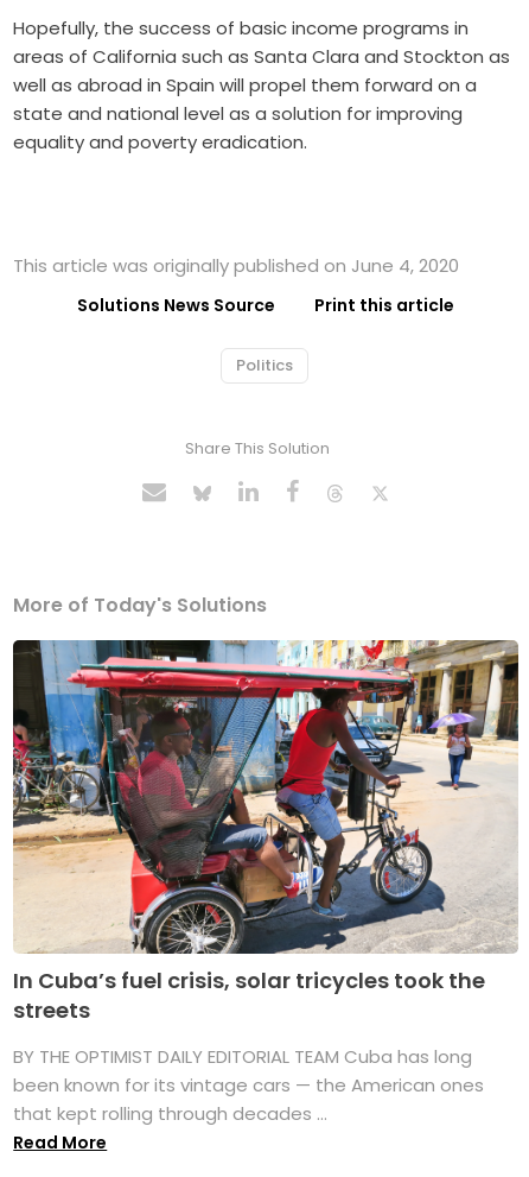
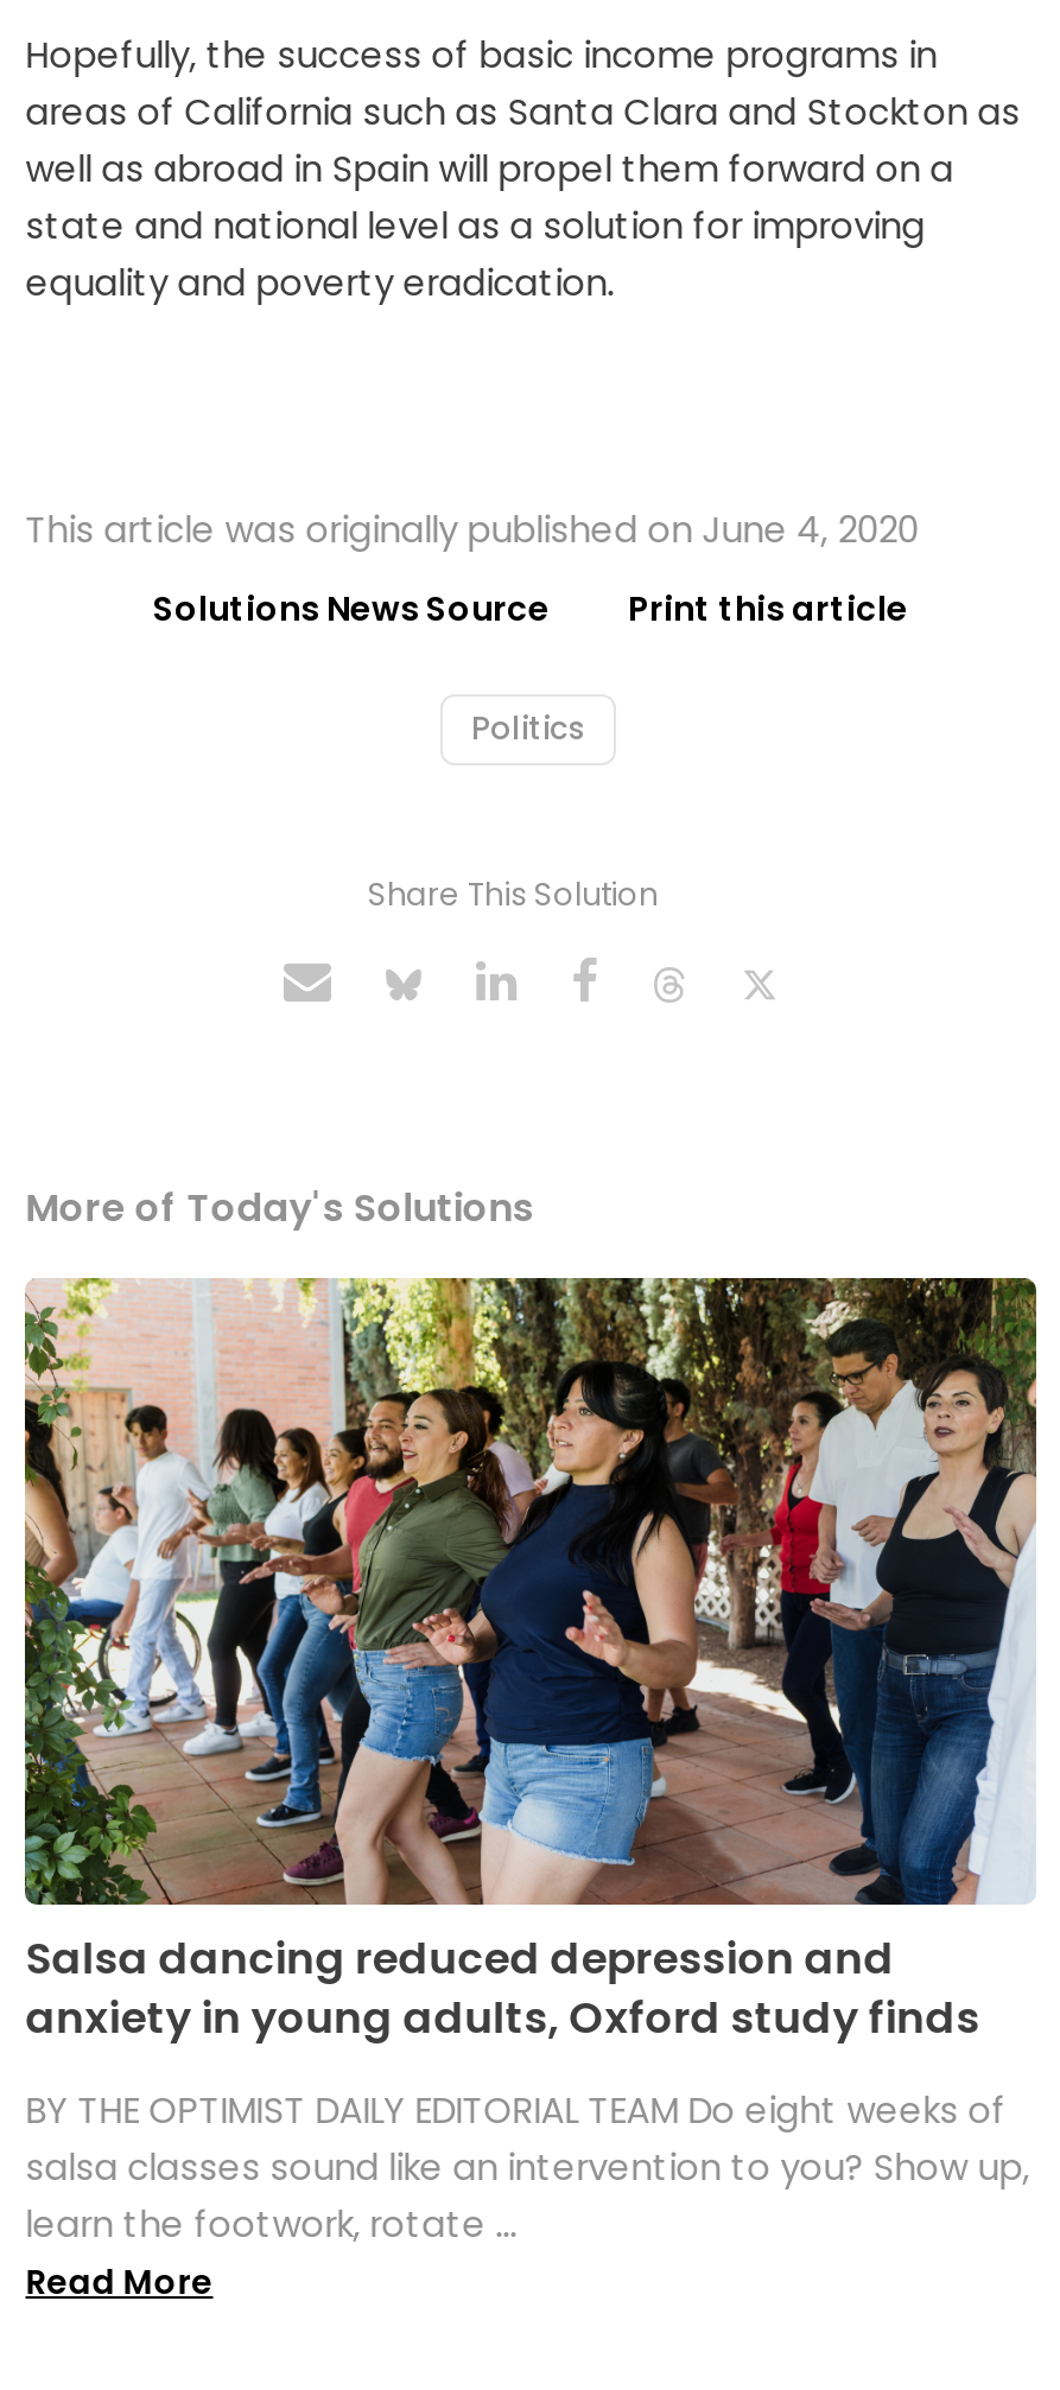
[12,639,518,1025] [image] | In Cuba’s fuel crisis, solar tricycles took the | streets -> [23,1276,1039,2046] [image] | Salsa dancing reduced depression and | anxiety in young adults, Oxford study finds
[13,1044,484,1126] BY THE OPTIMIST DAILY EDITORIAL TEAM Cuba has long | been known for its vintage cars — the American ones | that kept rolling through decades ... -> [25,2084,1030,2248] BY THE OPTIMIST DAILY EDITORIAL TEAM Do eight weeks of | salsa classes sound like an intervention to you? Show up, | learn the footwork, rotate ...

